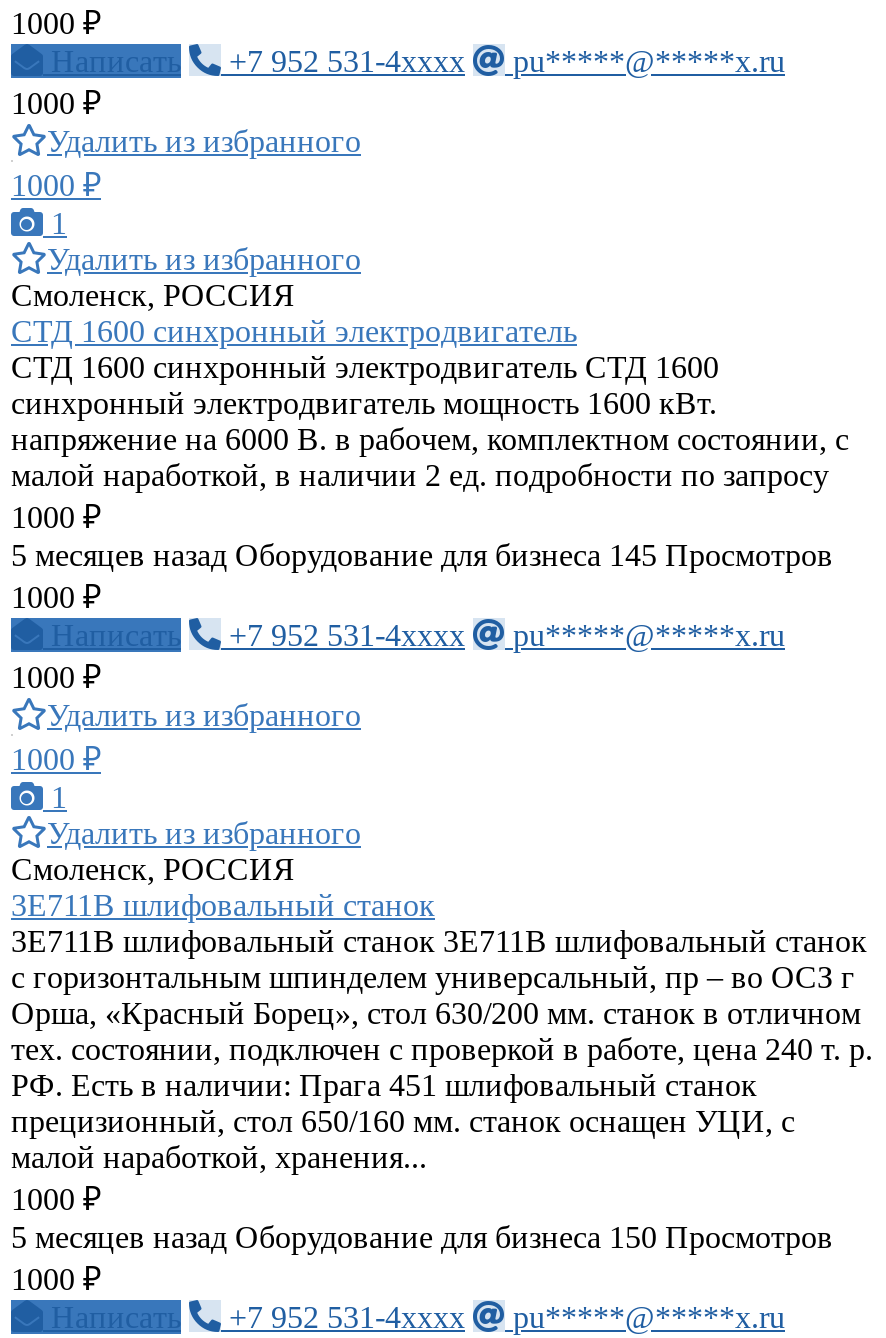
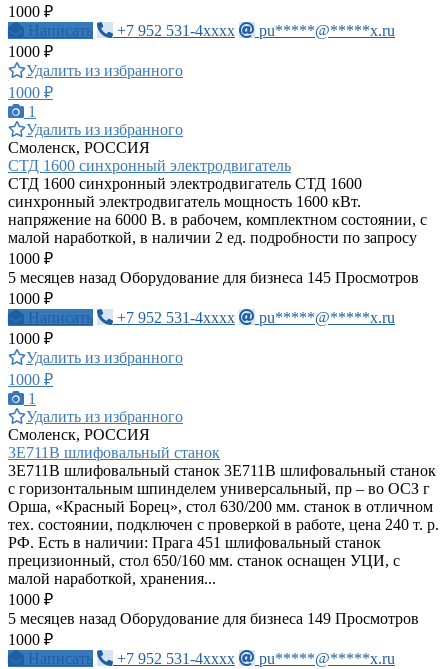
[11,1220,833,1254] 5 месяцев назад Оборудование для бизнеса 150 Просмотров -> [8,610,419,627] 5 месяцев назад Оборудование для бизнеса 149 Просмотров

